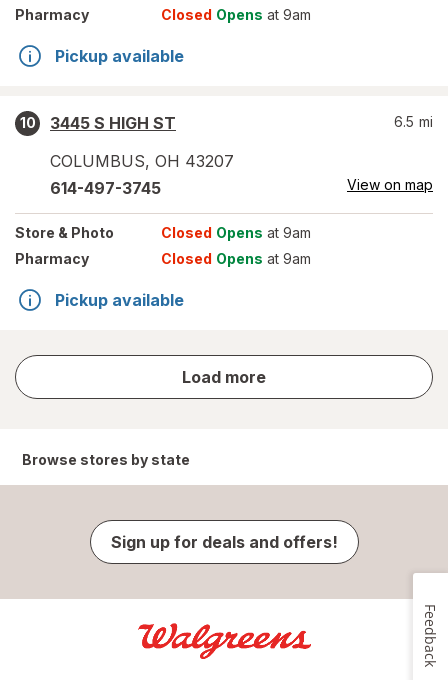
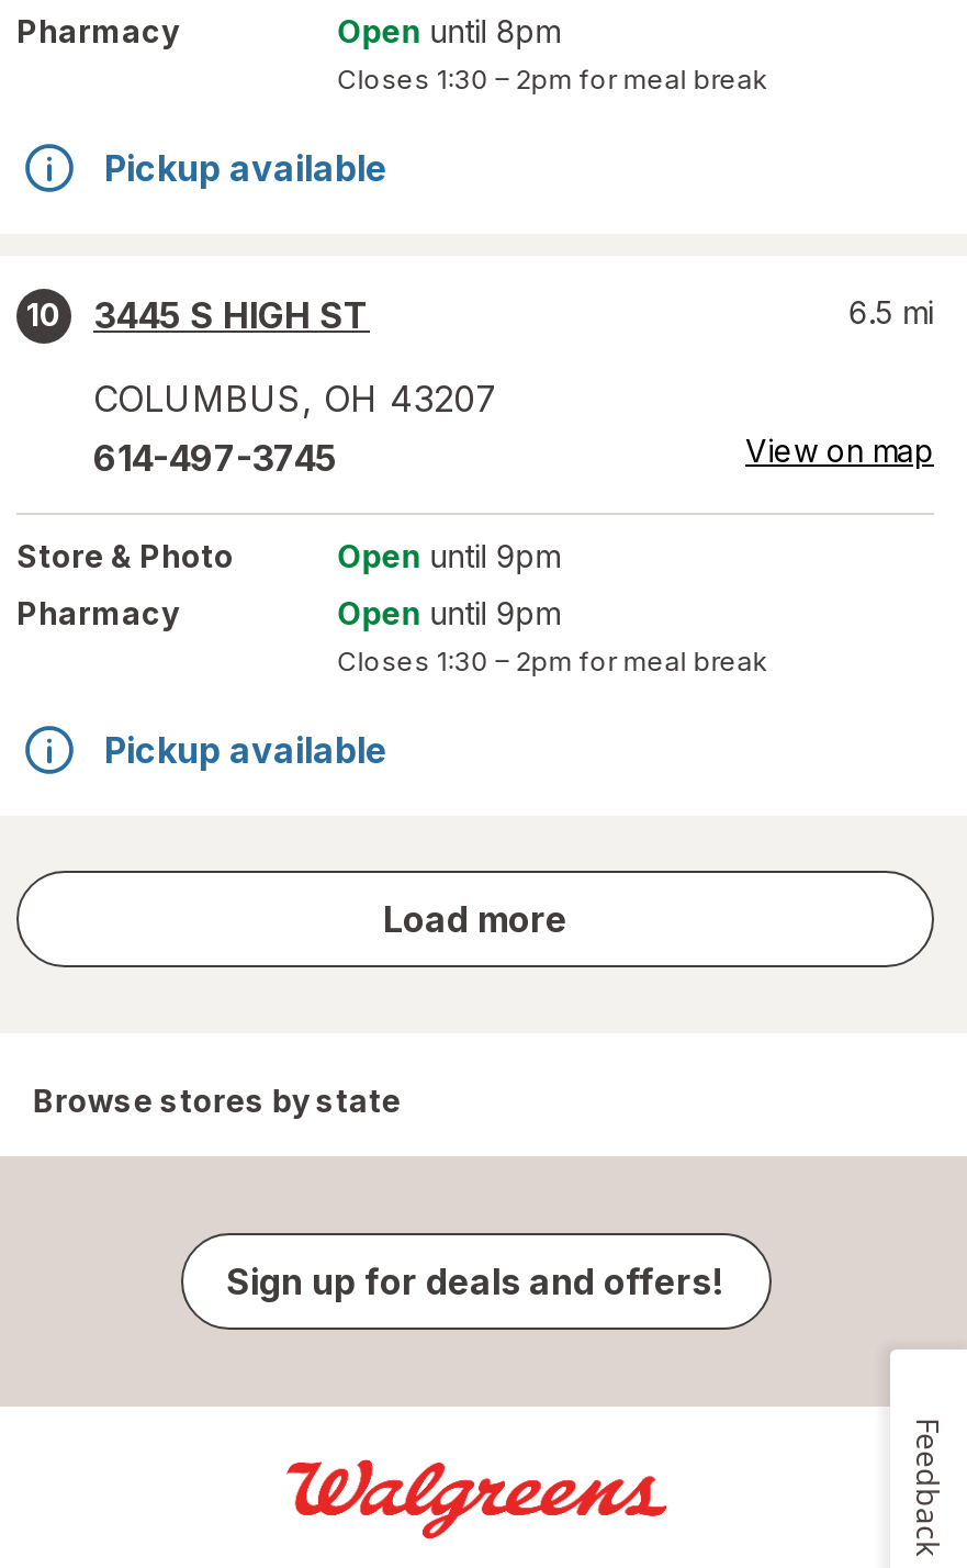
[161,6,311,23] Closed Opens at 9am -> [338,12,768,96] Open until 8pm | Closes 1:30 – 2pm for meal break
[161,224,311,241] Closed Opens at 9am -> [338,537,559,574] Open until 9pm
[161,250,311,267] Closed Opens at 9am -> [338,594,768,677] Open until 9pm | Closes 1:30 – 2pm for meal break

